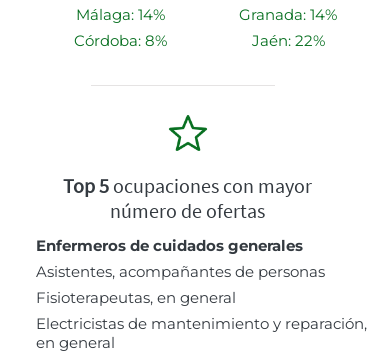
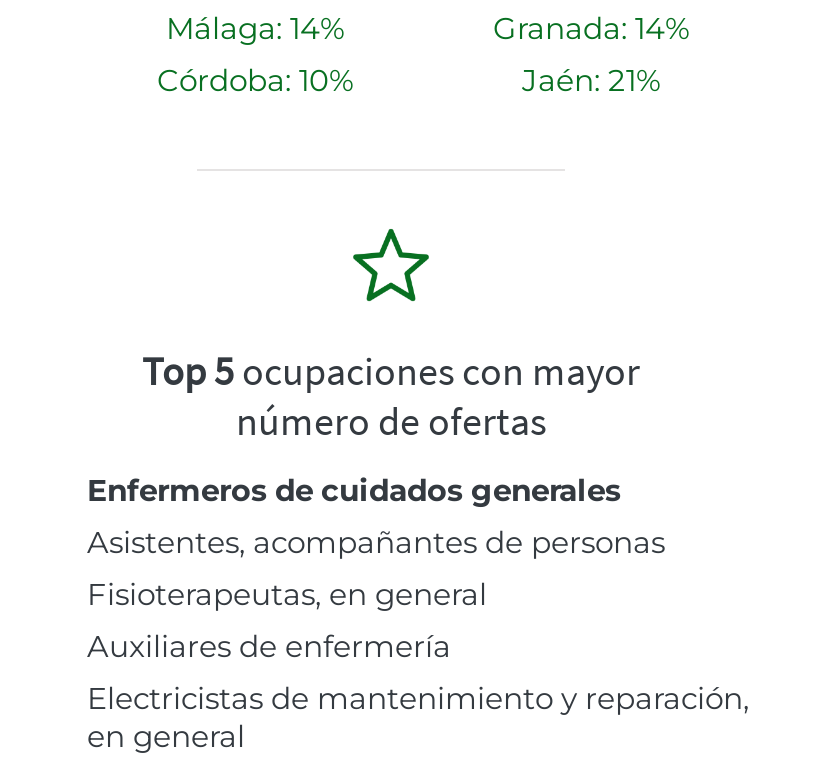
[73,31,166,50] Córdoba: 8% -> [157,61,353,99] Córdoba: 10%
[251,31,324,50] Jaén: 22% -> [522,61,660,99] Jaén: 21%
none -> [87,627,451,665] Auxiliares de enfermería

